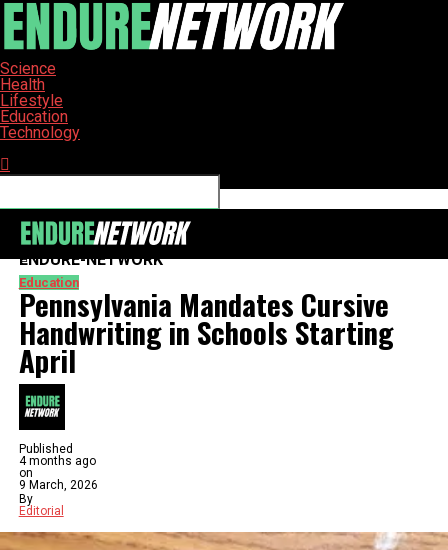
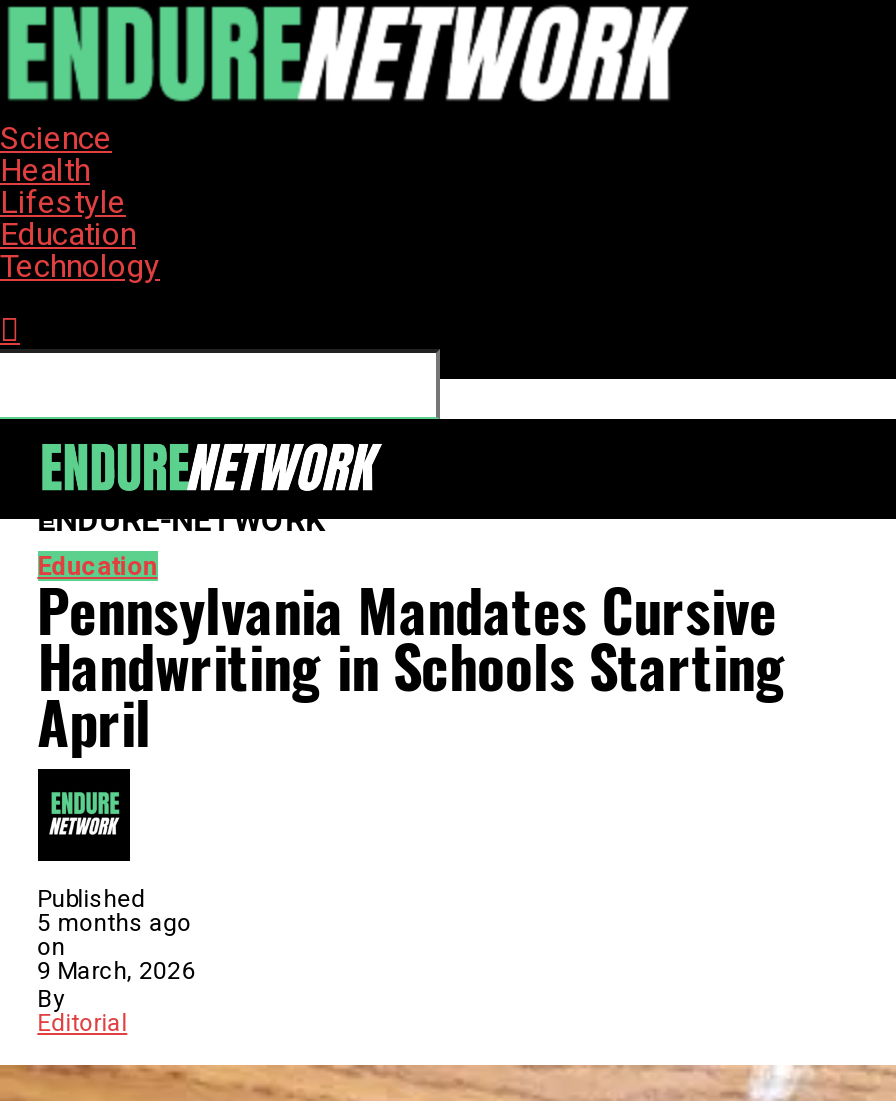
[19,454,96,468] 4 months ago -> [37,909,191,937] 5 months ago

